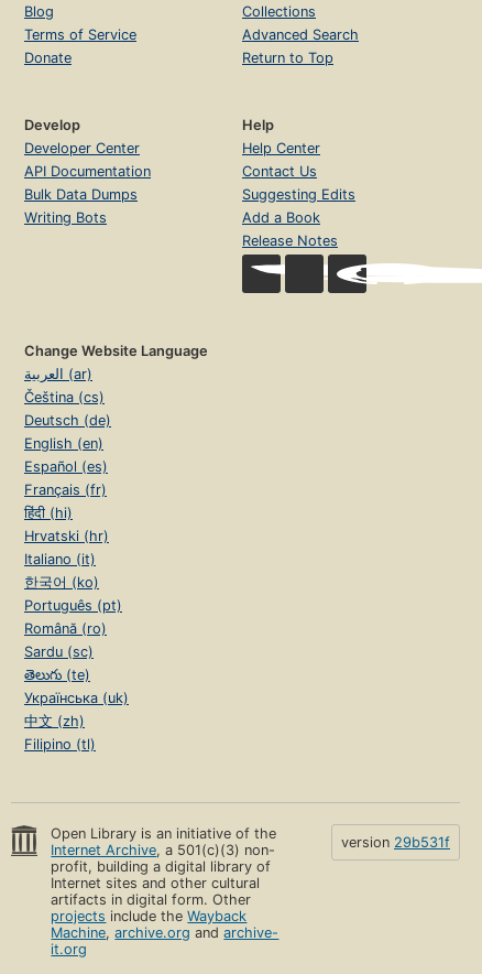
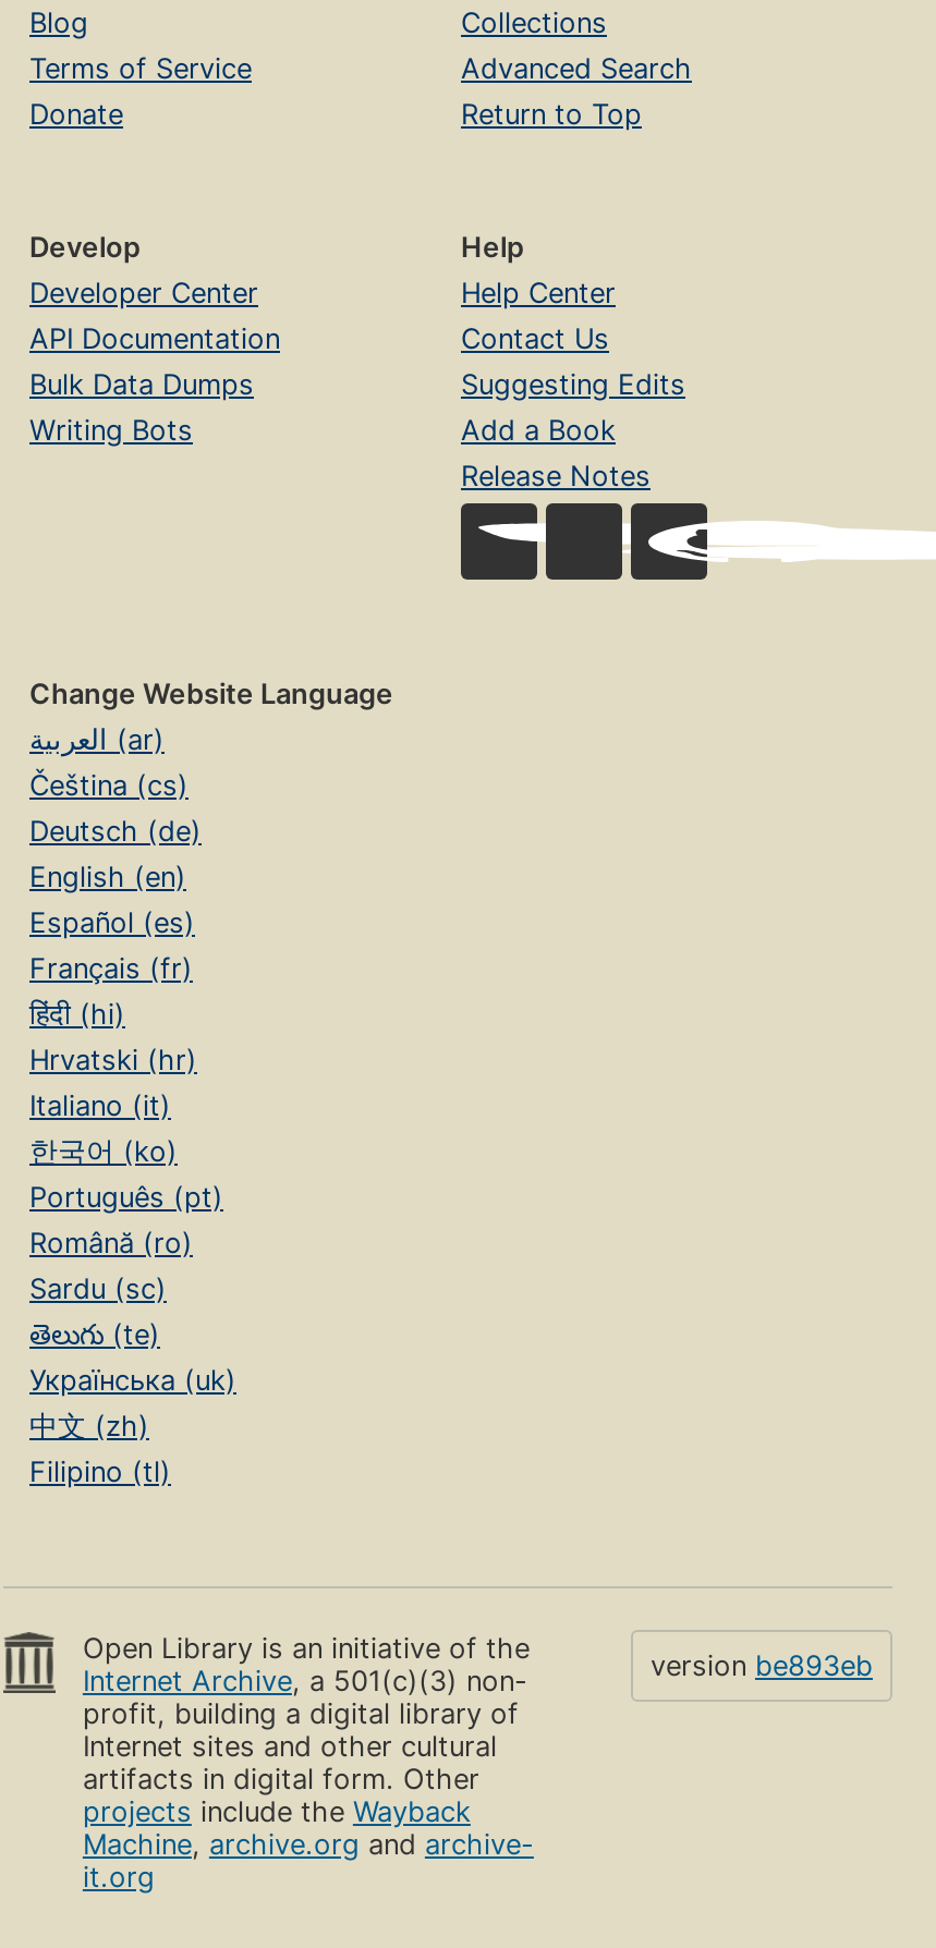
[341,834,450,851] version 29b531f -> [651,1650,873,1682] version be893eb

